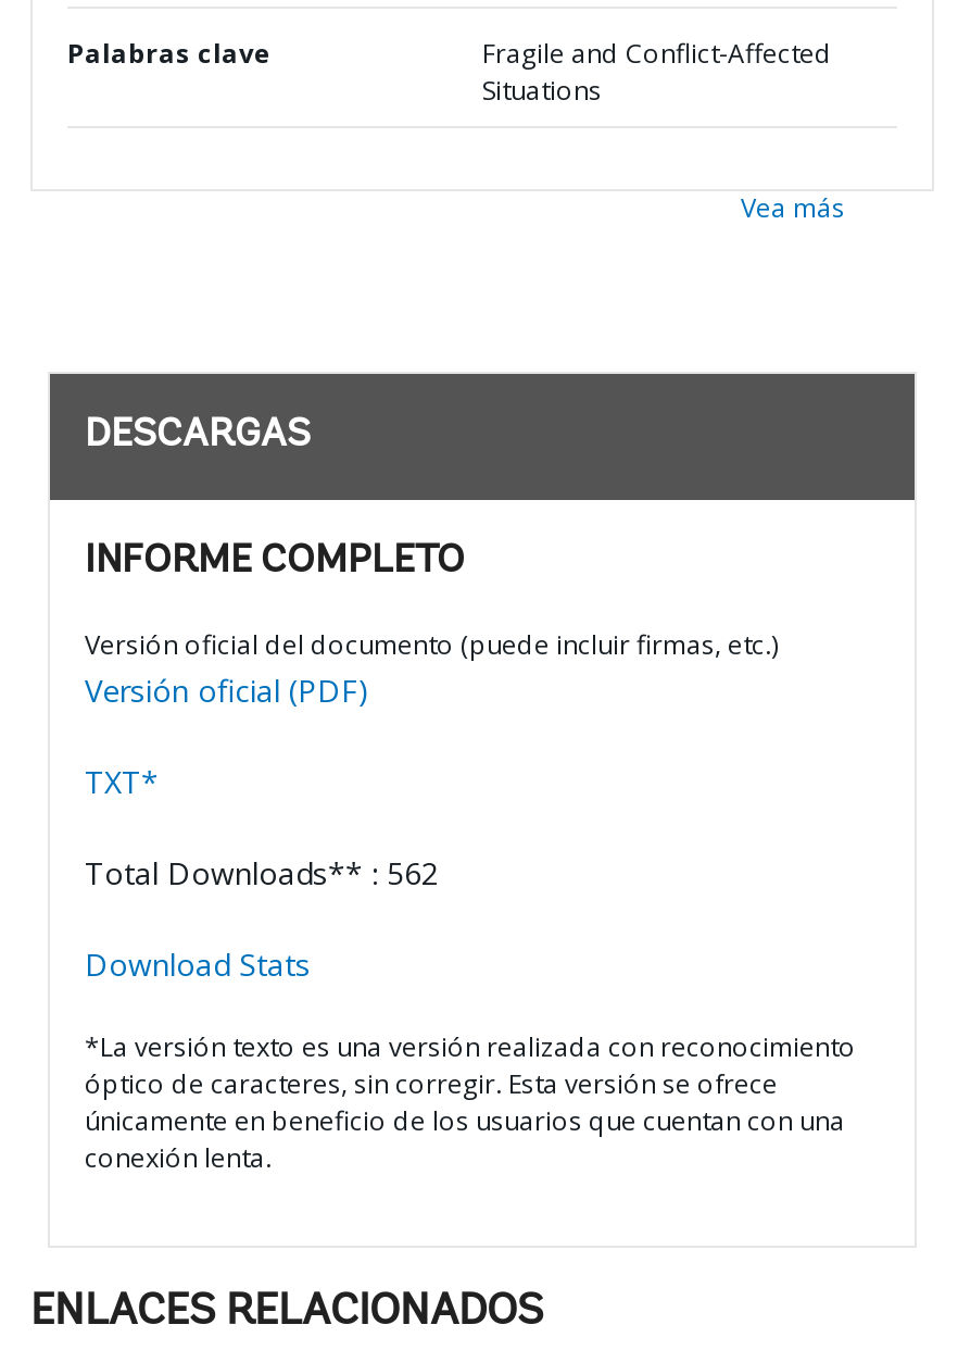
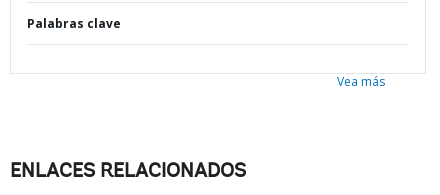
[482,35,832,109] Fragile and Conflict-Affected | Situations -> none
[85,417,856,1176] DESCARGAS | INFORME COMPLETO | Versión oficial del documento (puede incluir firmas, etc.) | Versión oficial (PDF) | TXT* | Total Downloads** : 562 | Download Stats | *La versión texto es una versión realizada con reconocimiento | óptico de caracteres, sin corregir. Esta versión se ofrece | únicamente en beneficio de los usuarios que cuentan con una | conexión lenta. -> none

